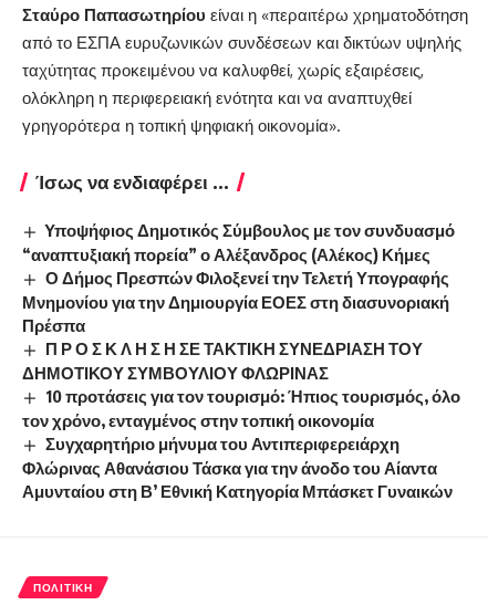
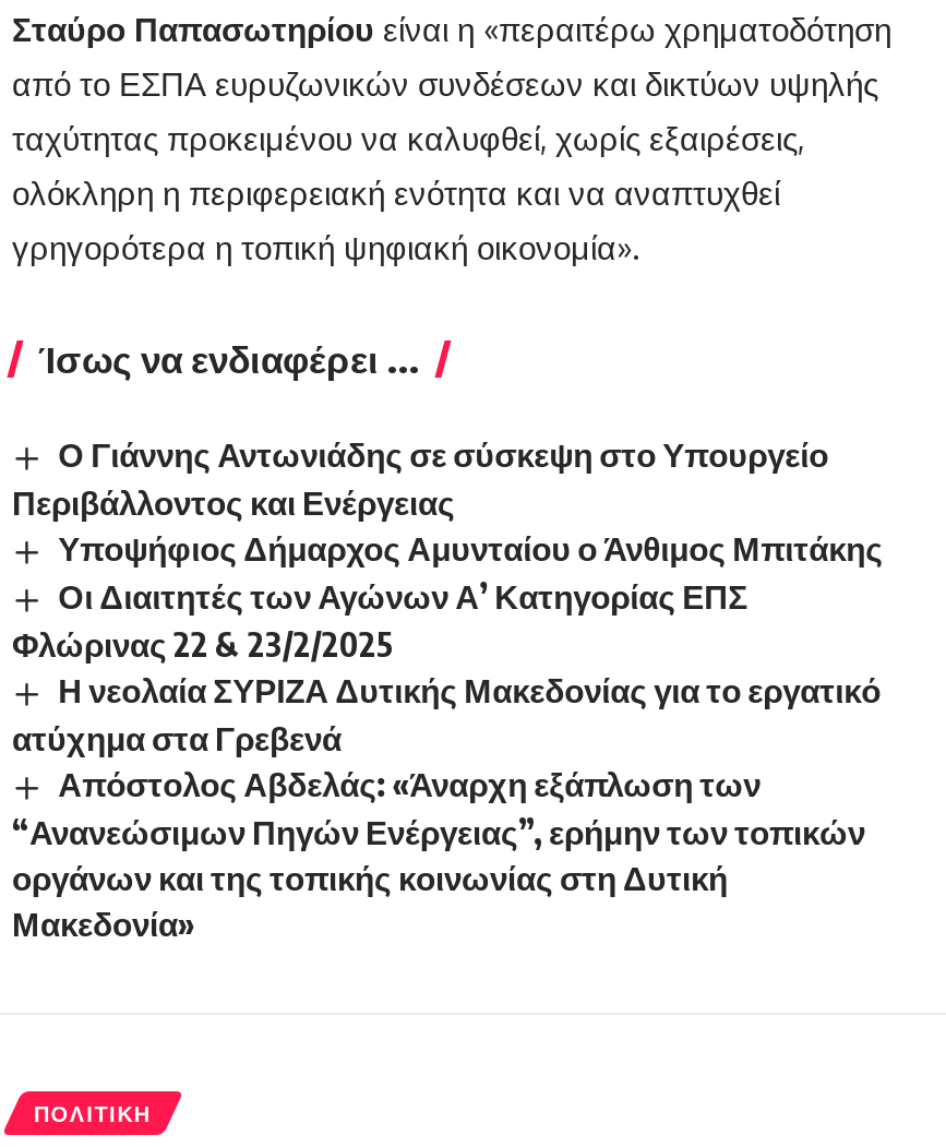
[22,221,460,501] Yποψήφιος Δημοτικός Σύμβουλος με τον συνδυασμό | “αναπτυξιακή πορεία” ο Αλέξανδρος (Αλέκος) Κήμες | Ο Δήμος Πρεσπών Φιλοξενεί την Τελετή Υπογραφής | Μνημονίου για την Δημιουργία ΕΟΕΣ στη διασυνοριακή | Πρέσπα | Π Ρ Ο Σ Κ Λ Η Σ Η ΣΕ ΤΑΚΤΙΚΗ ΣΥΝΕΔΡΙΑΣΗ ΤΟΥ | ΔΗΜΟΤΙΚΟΥ ΣΥΜΒΟΥΛΙΟΥ ΦΛΩΡΙΝΑΣ | 10 προτάσεις για τον τουρισμό: Ήπιος τουρισμός, όλο | τον χρόνο, ενταγμένος στην τοπική οικονομία | Συγχαρητήριο μήνυμα του Αντιπεριφερειάρχη | Φλώρινας Αθανάσιου Τάσκα για την άνοδο του Αίαντα | Αμυνταίου στη Β’ Εθνική Κατηγορία Μπάσκετ Γυναικών -> [12,435,883,943] Ο Γιάννης Αντωνιάδης σε σύσκεψη στο Υπουργείο | Περιβάλλοντος και Ενέργειας | Υποψήφιος Δήμαρχος Αμυνταίου ο Άνθιμος Μπιτάκης | Οι Διαιτητές των Αγώνων Α’ Κατηγορίας ΕΠΣ | Φλώρινας 22 & 23/2/2025 | Η νεολαία ΣΥΡΙΖΑ Δυτικής Μακεδονίας για το εργατικό | ατύχημα στα Γρεβενά | Απόστολος Αβδελάς: «Άναρχη εξάπλωση των | “Ανανεώσιμων Πηγών Ενέργειας”, ερήμην των τοπικών | οργάνων και της τοπικής κοινωνίας στη Δυτική | Μακεδονία»

